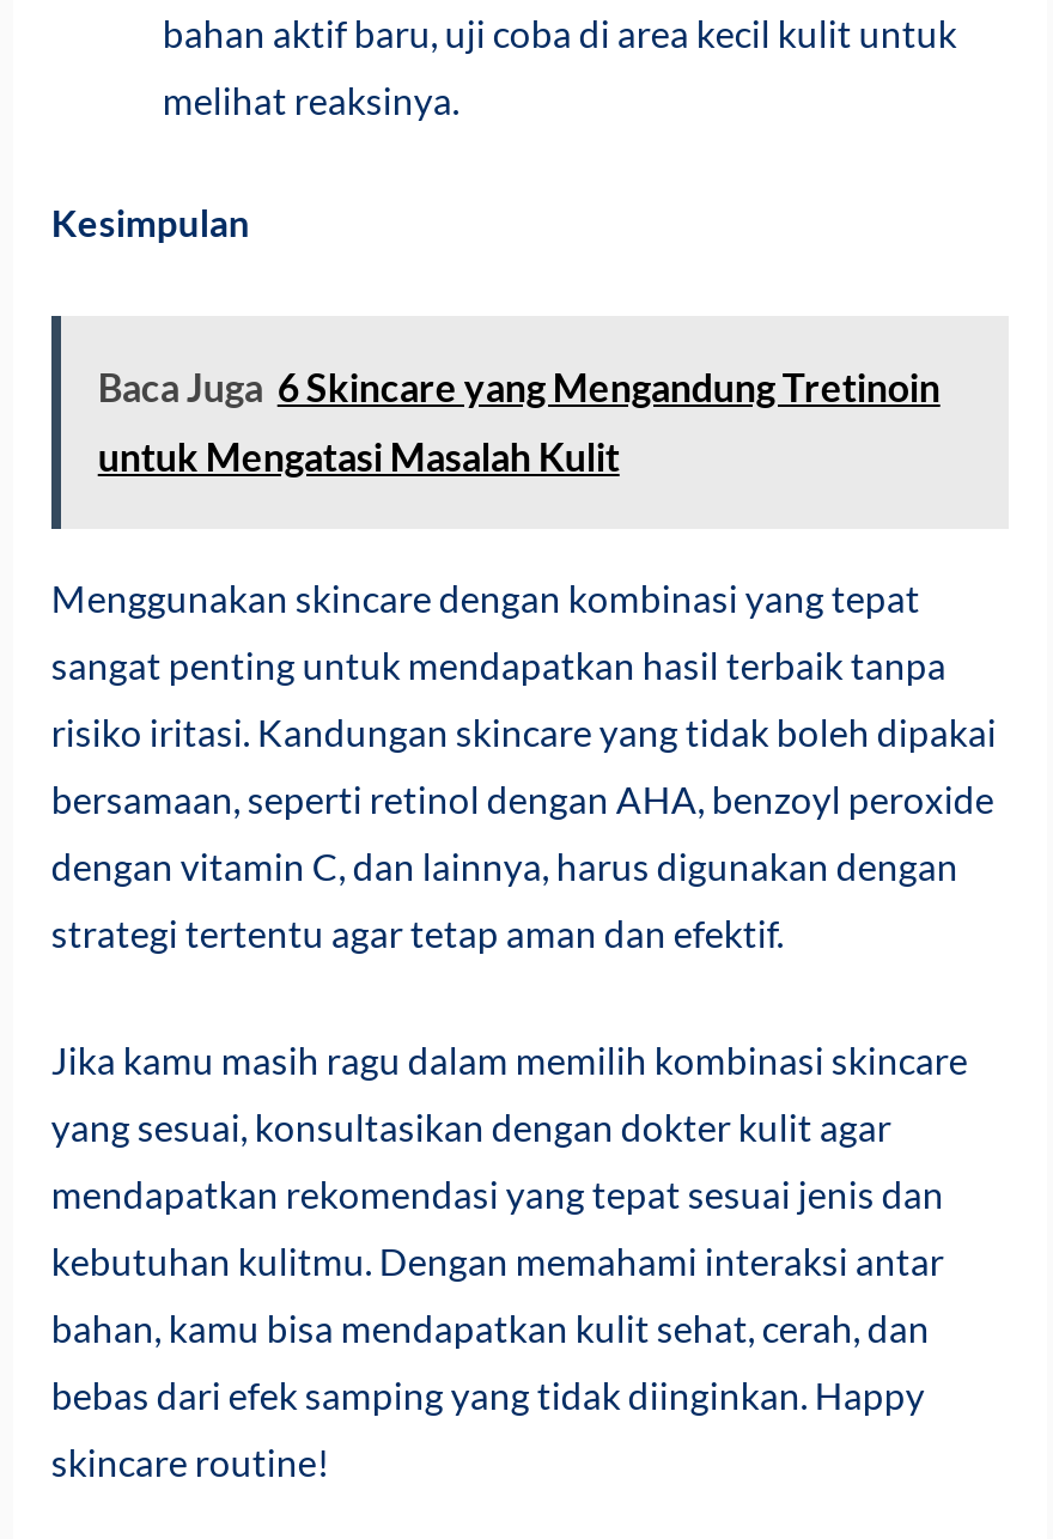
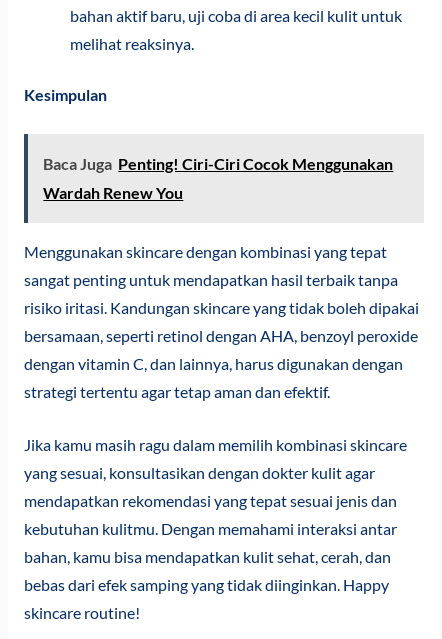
[98,364,940,410] Baca Juga 6 Skincare yang Mengandung Tretinoin -> [43,154,393,173] Baca Juga Penting! Ciri-Ciri Cocok Menggunakan
[98,434,620,479] untuk Mengatasi Masalah Kulit -> [43,183,183,202] Wardah Renew You

